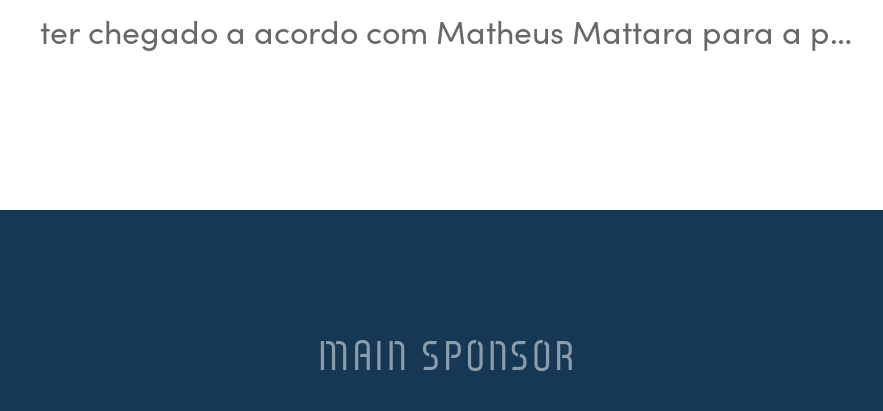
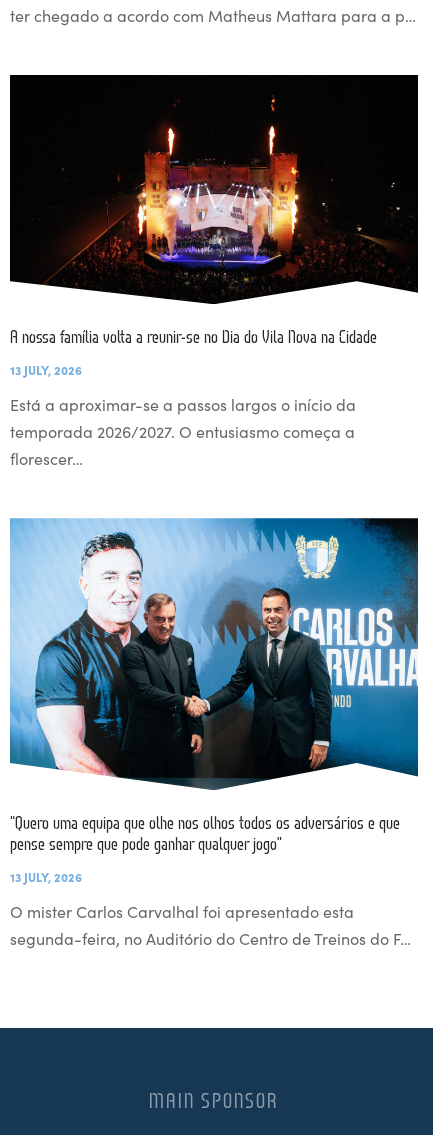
none -> [9,74,419,469] [image] | A nossa família volta a reunir-se no Dia do Vila Nova na Cidade | 13 JULY, 2026 | Está a aproximar-se a passos largos o início da | temporada 2026/2027. O entusiasmo começa a | florescer…
none -> [9,517,419,949] [image] | “Quero uma equipa que olhe nos olhos todos os adversários e que | pense sempre que pode ganhar qualquer jogo” | 13 JULY, 2026 | O mister Carlos Carvalhal foi apresentado esta | segunda-feira, no Auditório do Centro de Treinos do F…

